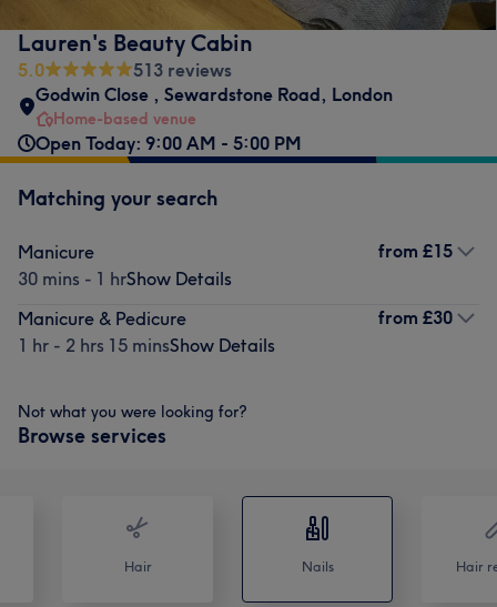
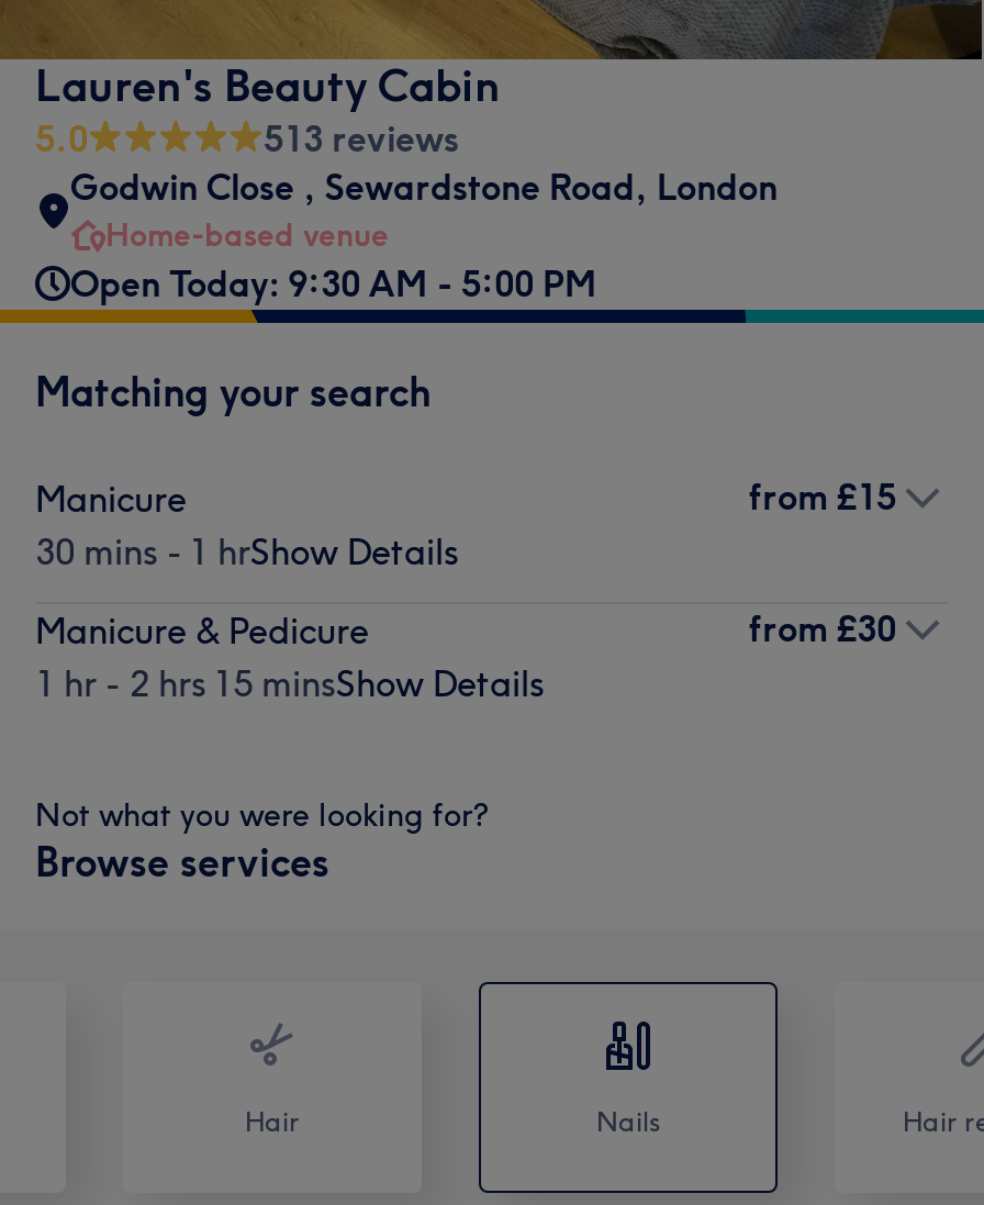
[35,132,302,154] Open Today: 9:00 AM - 5:00 PM -> [70,261,597,305] Open Today: 9:30 AM - 5:00 PM

